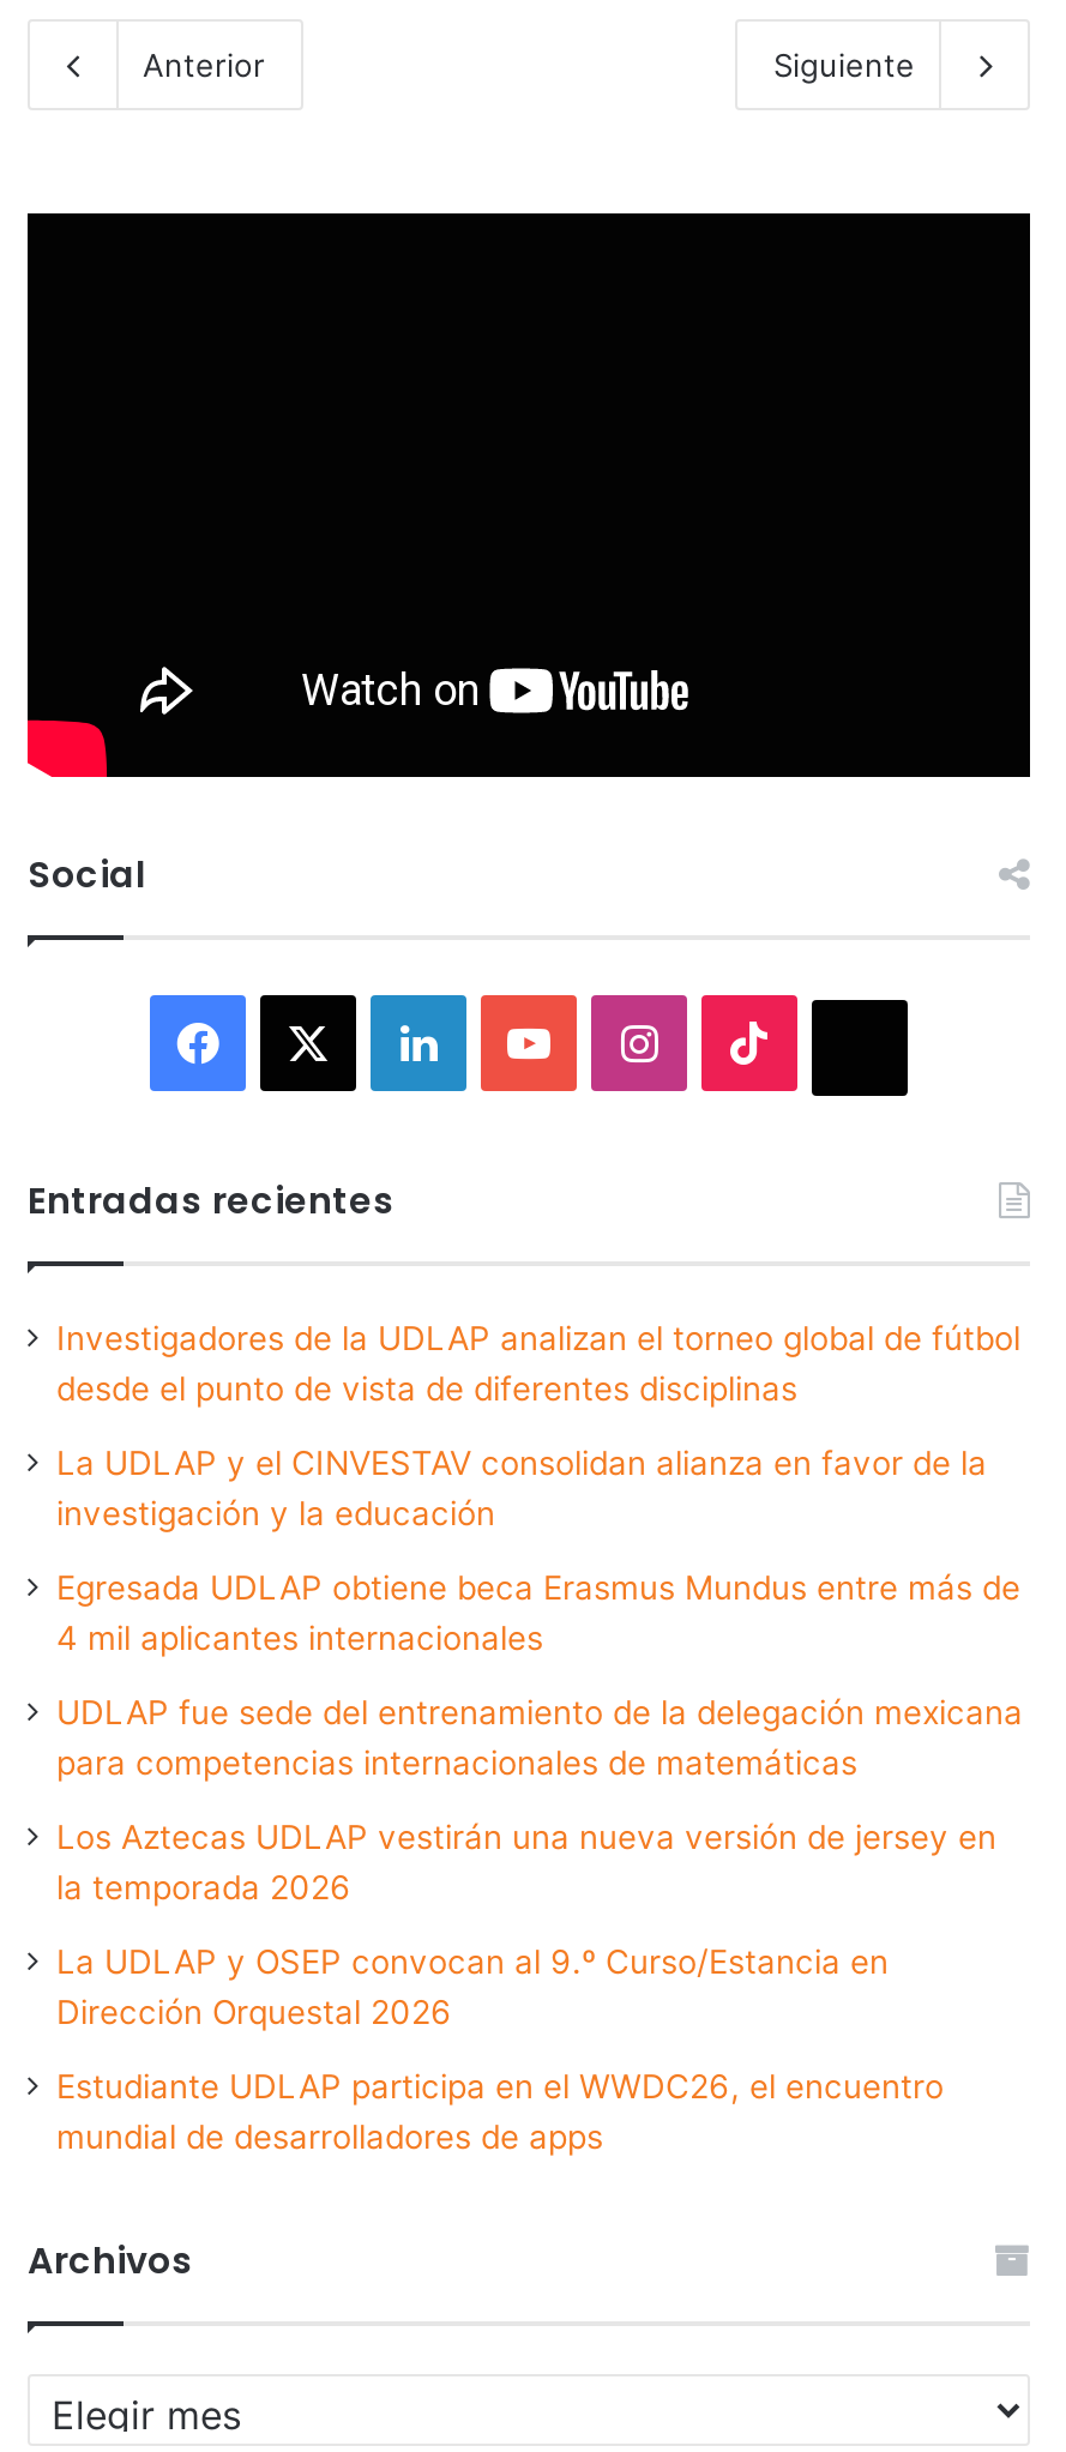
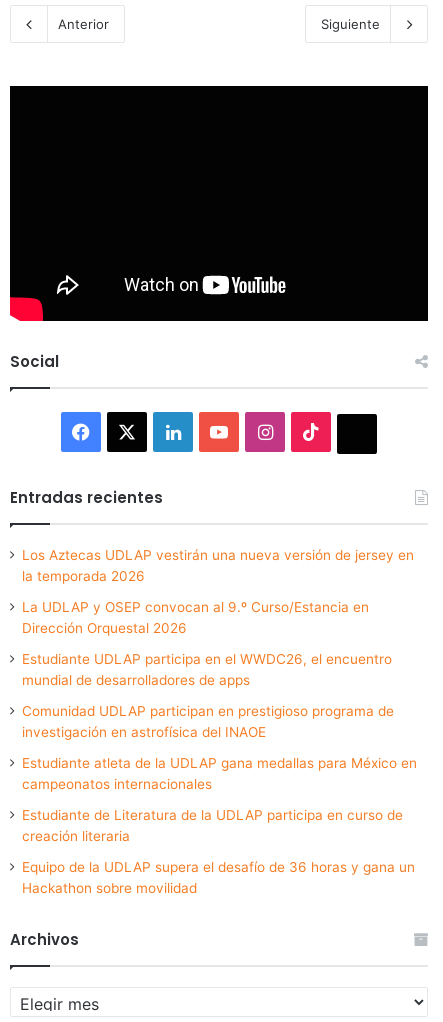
[56,1319,1023,1782] Investigadores de la UDLAP analizan el torneo global de fútbol | desde el punto de vista de diferentes disciplinas | La UDLAP y el CINVESTAV consolidan alianza en favor de la | investigación y la educación | Egresada UDLAP obtiene beca Erasmus Mundus entre más de | 4 mil aplicantes internacionales | UDLAP fue sede del entrenamiento de la delegación mexicana | para competencias internacionales de matemáticas -> none
moved [56,1817,996,2156] -> [22,547,414,688]: Los Aztecas UDLAP vestirán una nueva versión de jersey en | la temporada 2026 | La UDLAP y OSEP convocan al 9.º Curso/Estancia en | Dirección Orquestal 2026 | Estudiante UDLAP participa en el WWDC26, el encuentro | mundial de desarrolladores de apps
none -> [22,703,417,896] Comunidad UDLAP participan en prestigioso programa de | investigación en astrofísica del INAOE | Estudiante atleta de la UDLAP gana medallas para México en | campeonatos internacionales | Estudiante de Literatura de la UDLAP participa en curso de | creación literaria | Equipo de la UDLAP supera el desafío de 36 horas y gana un | Hackathon sobre movilidad

